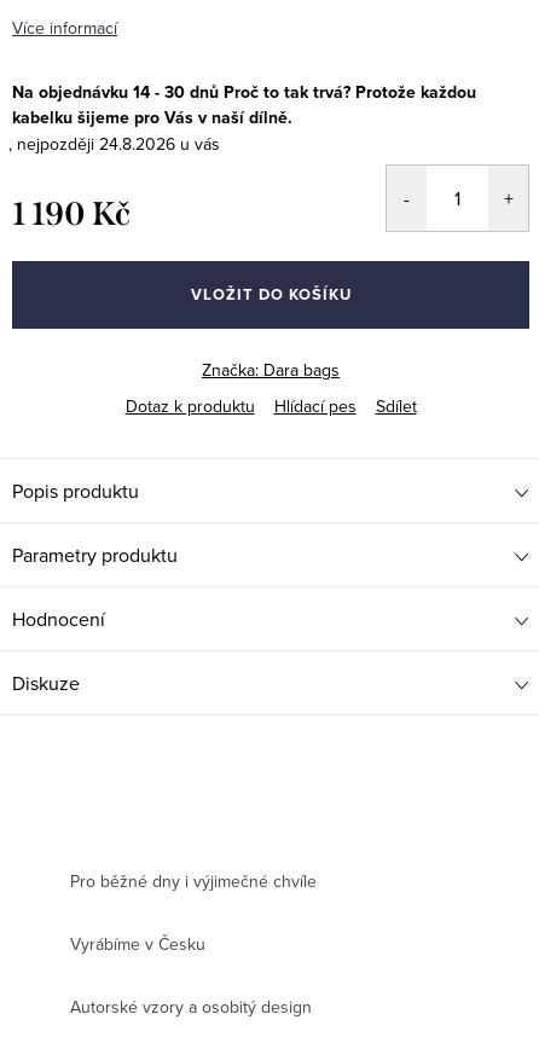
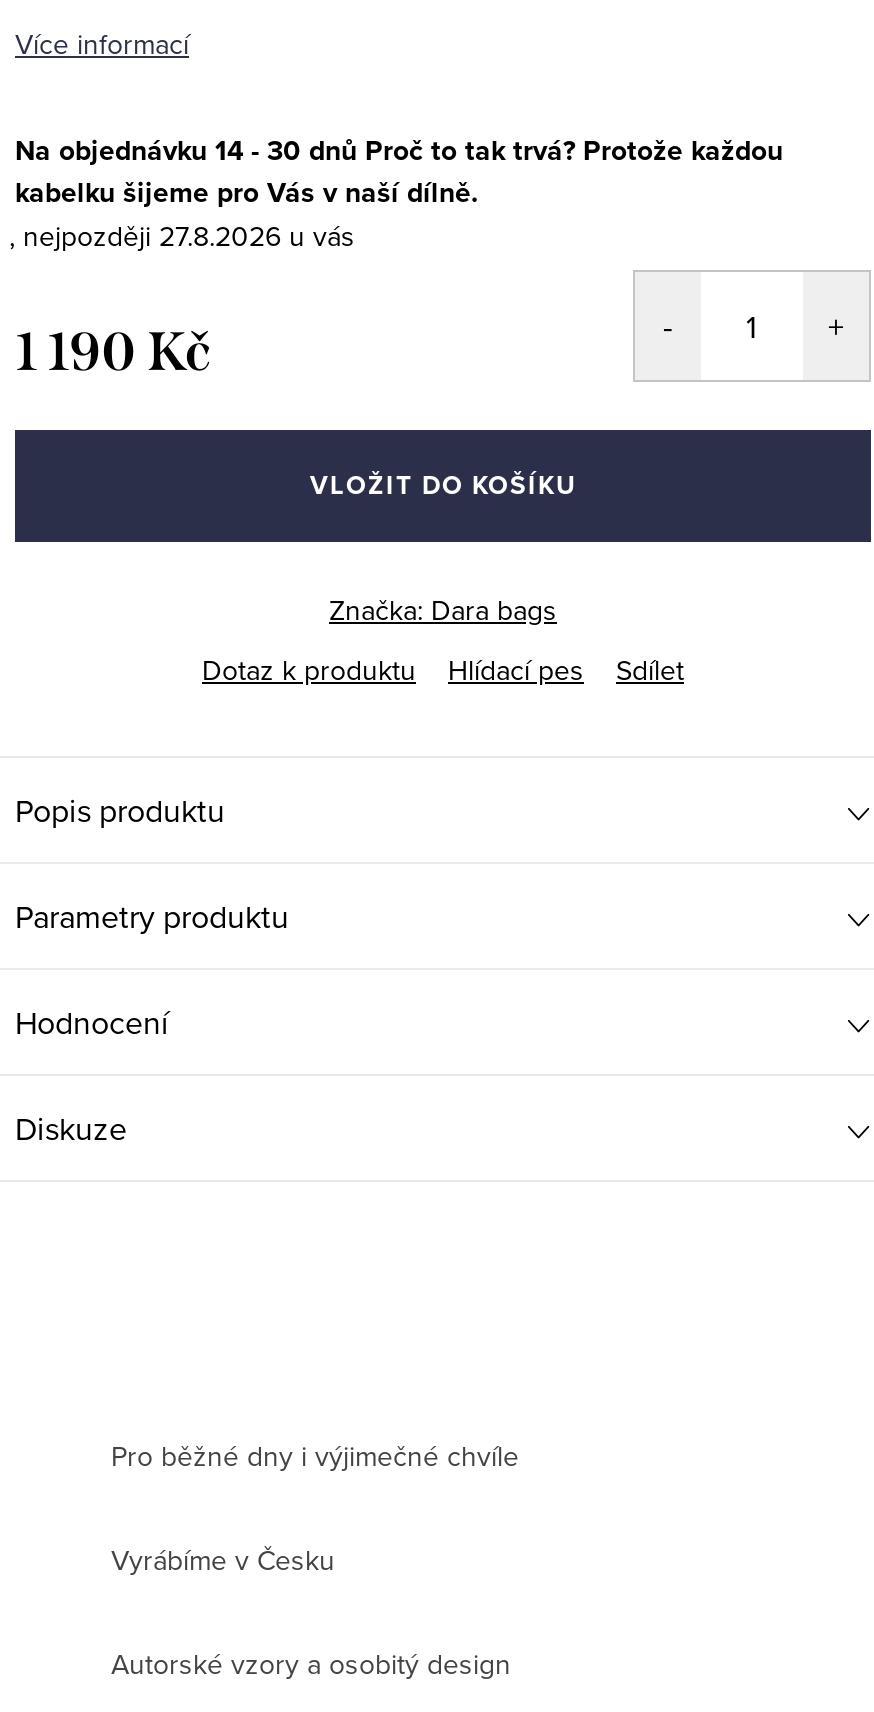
[94,131,180,155] 24.8.2026 -> [151,215,289,255] 27.8.2026

